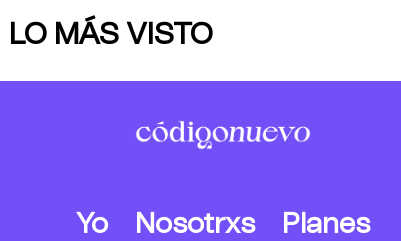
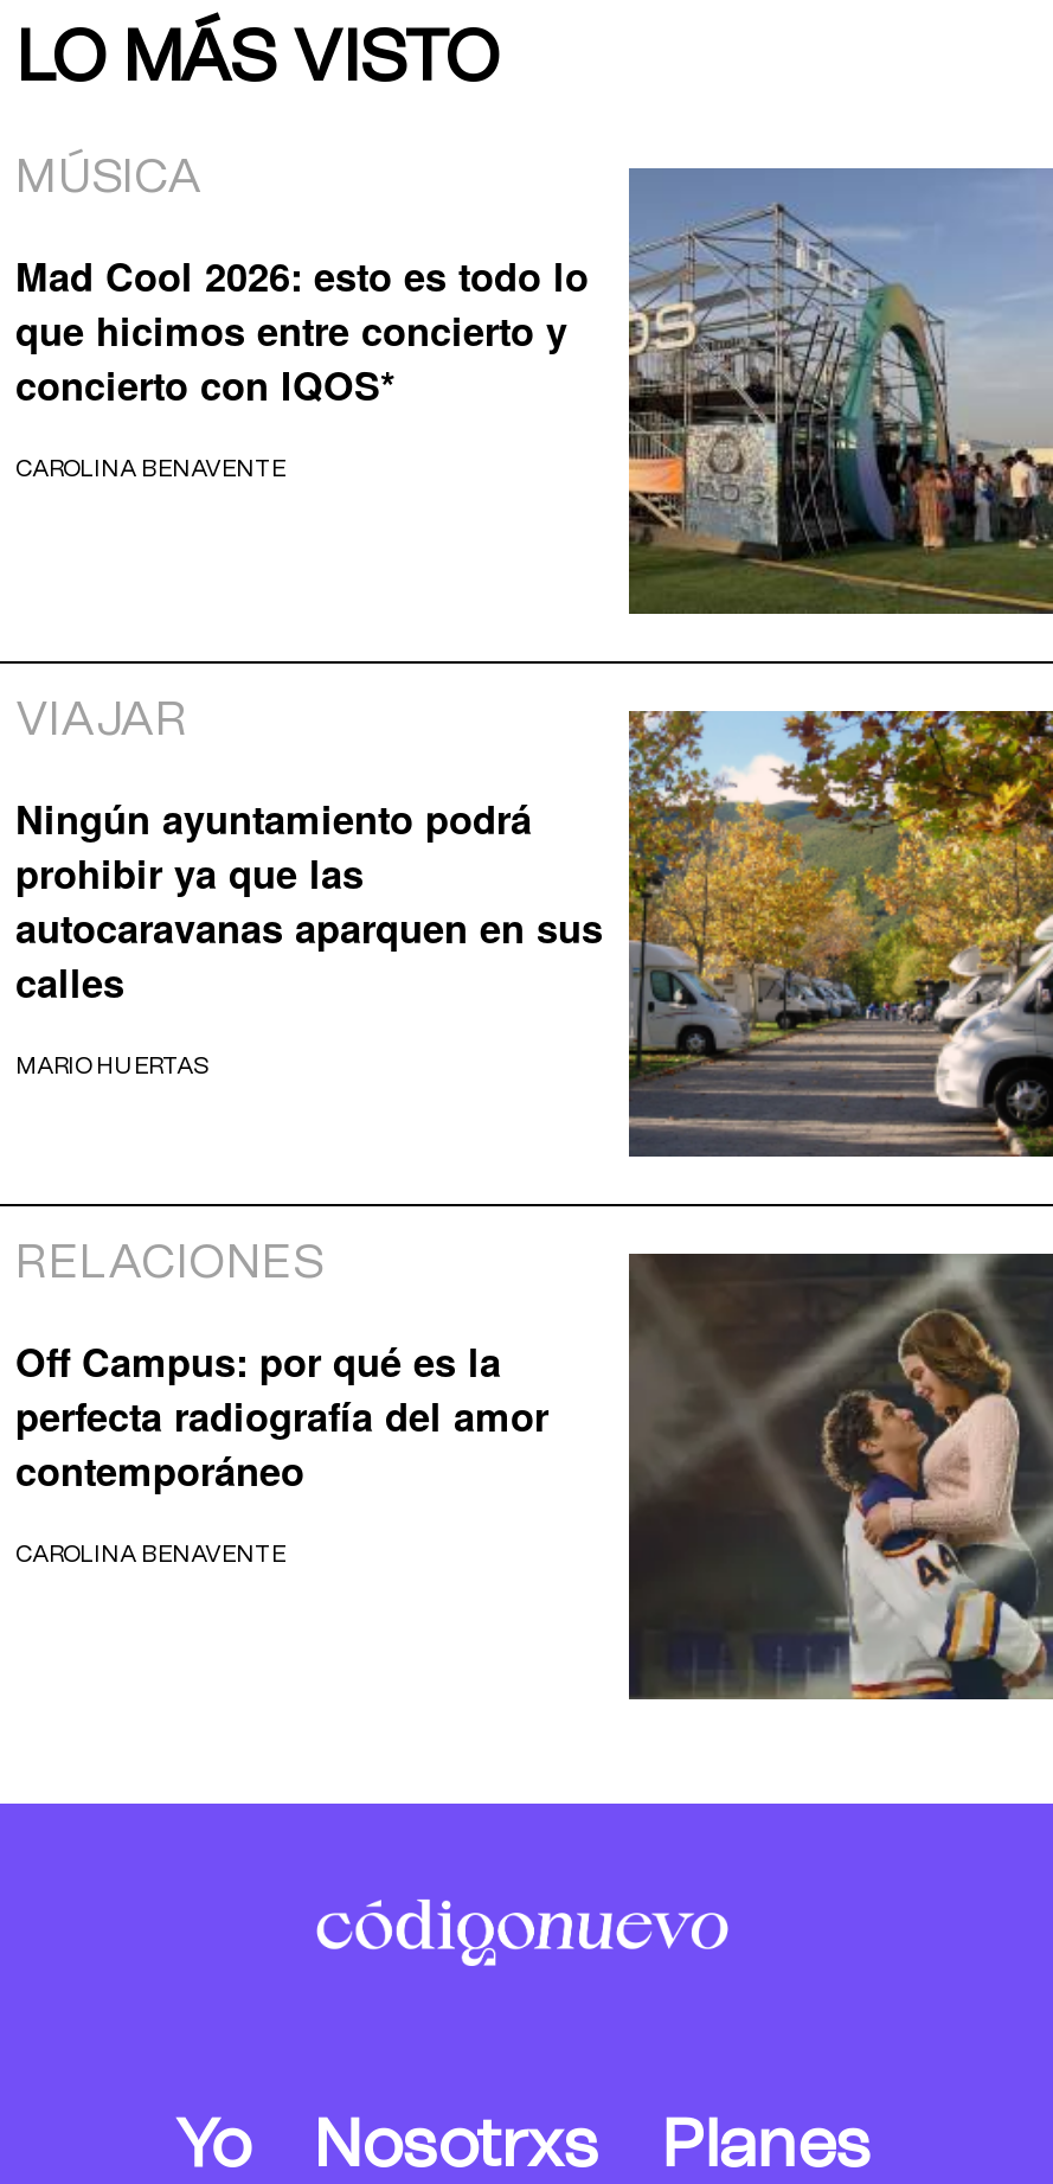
none -> [15,154,1046,616] [image] | MÚSICA | Mad Cool 2026: esto es todo lo | que hicimos entre concierto y | concierto con IQOS* | CAROLINA BENAVENTE
none -> [15,697,1046,1159] [image] | VIAJAR | Ningún ayuntamiento podrá | prohibir ya que las | autocaravanas aparquen en sus | calles | MARIO HUERTAS
none -> [15,1240,1046,1702] [image] | RELACIONES | Off Campus: por qué es la | perfecta radiografía del amor | contemporáneo | CAROLINA BENAVENTE

